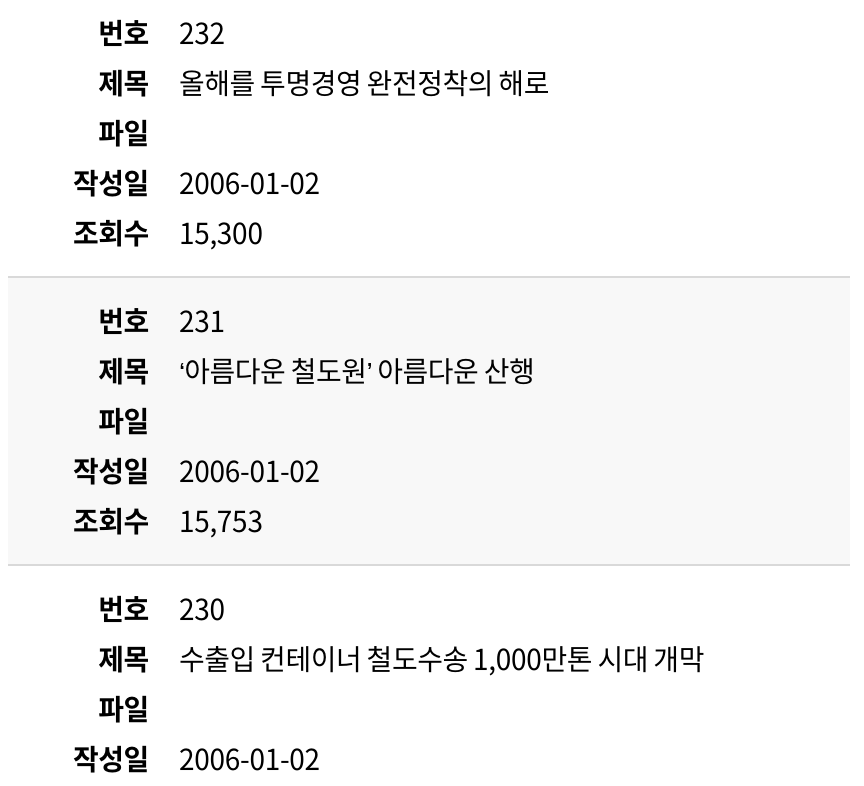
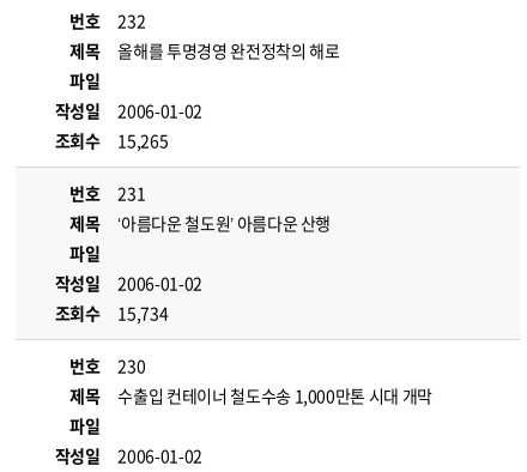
[73,212,263,252] 조회수 15,300 -> [54,128,168,152] 조회수 15,265
[73,500,263,540] 조회수 15,753 -> [54,301,168,325] 조회수 15,734

